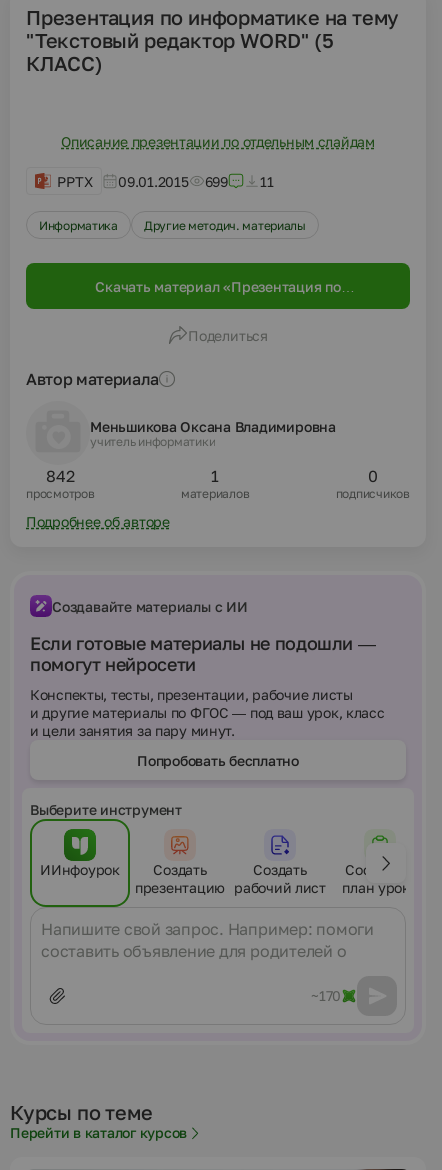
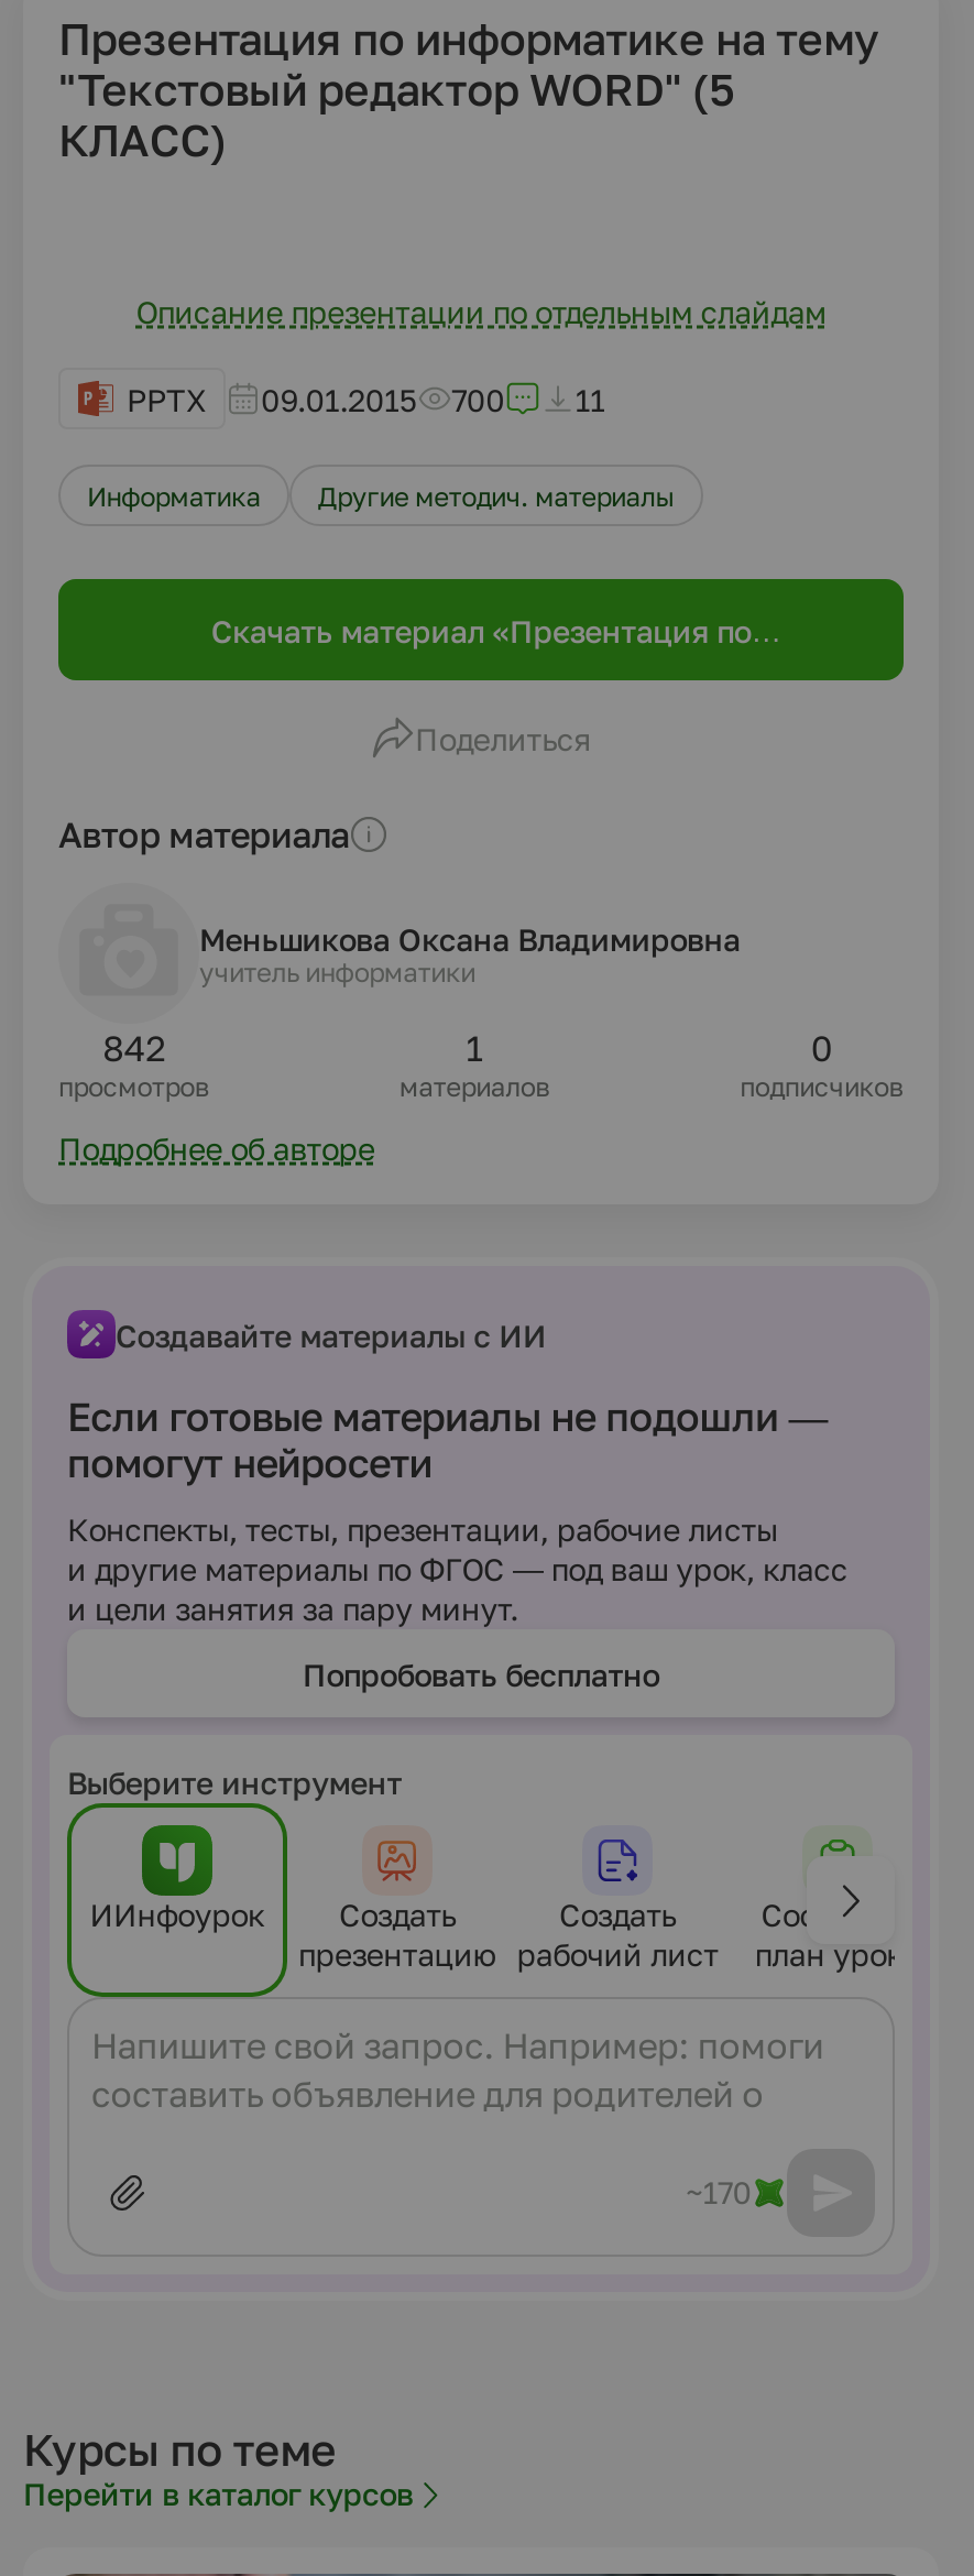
[57,172,273,189] PPTX 09.01.2015 699 11 -> [127,380,605,417] PPTX 09.01.2015 700 11

